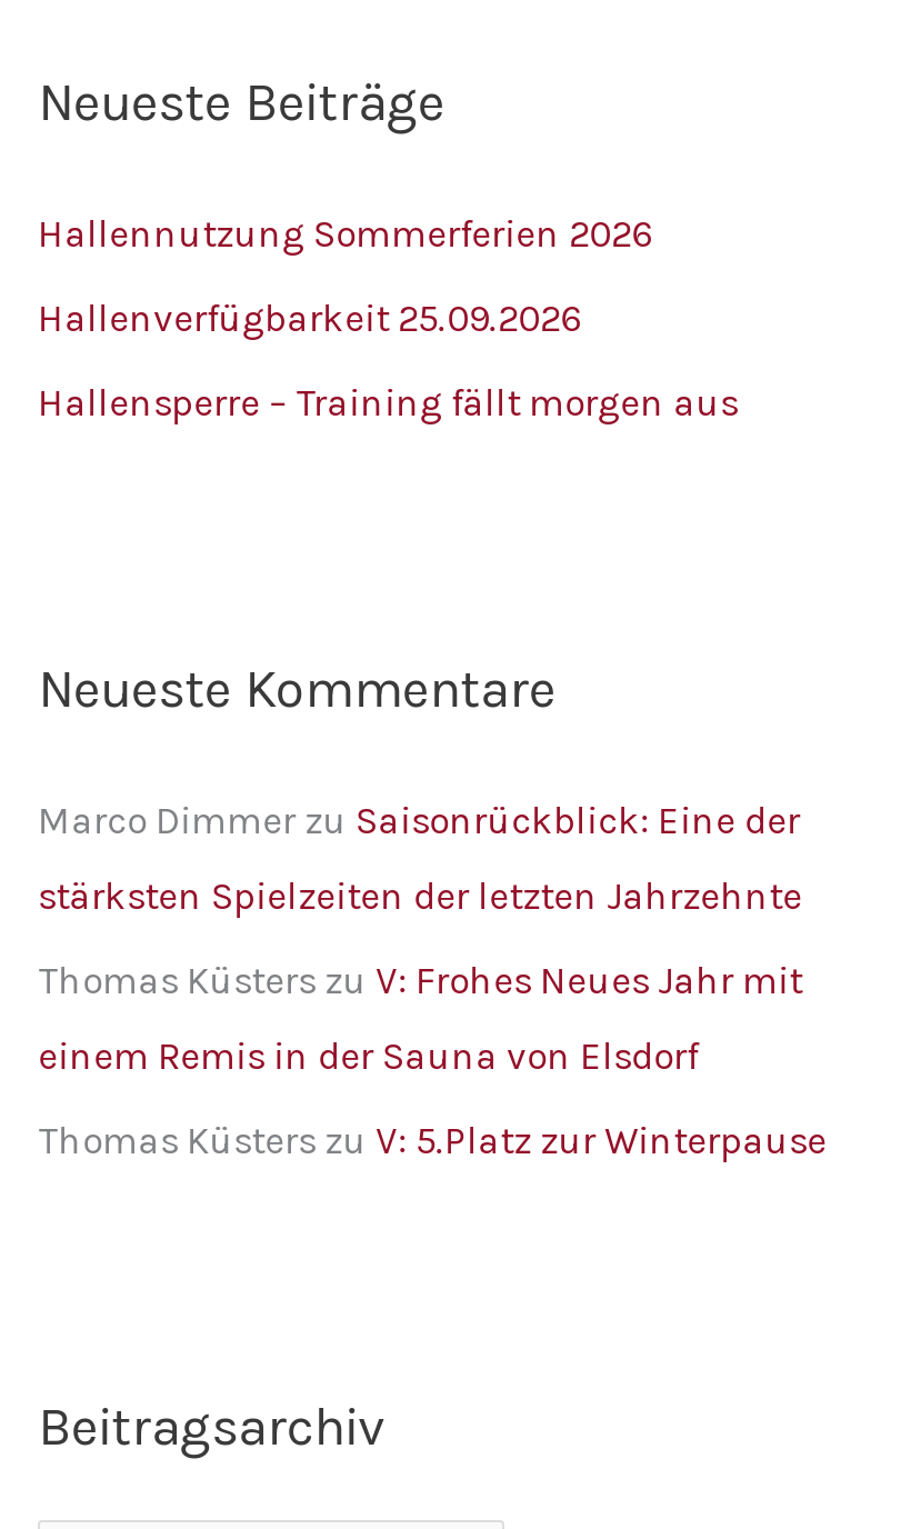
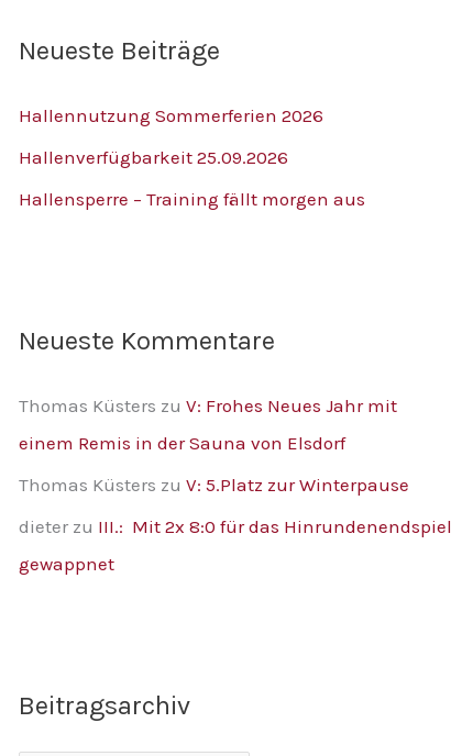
[38,797,803,917] Marco Dimmer zu Saisonrückblick: Eine der | stärksten Spielzeiten der letzten Jahrzehnte -> none
moved [38,958,827,1163] -> [19,394,409,495]: Thomas Küsters zu V: Frohes Neues Jahr mit | einem Remis in der Sauna von Elsdorf | Thomas Küsters zu V: 5.Platz zur Winterpause
none -> [19,516,452,575] dieter zu III.: Mit 2x 8:0 für das Hinrundenendspiel | gewappnet

